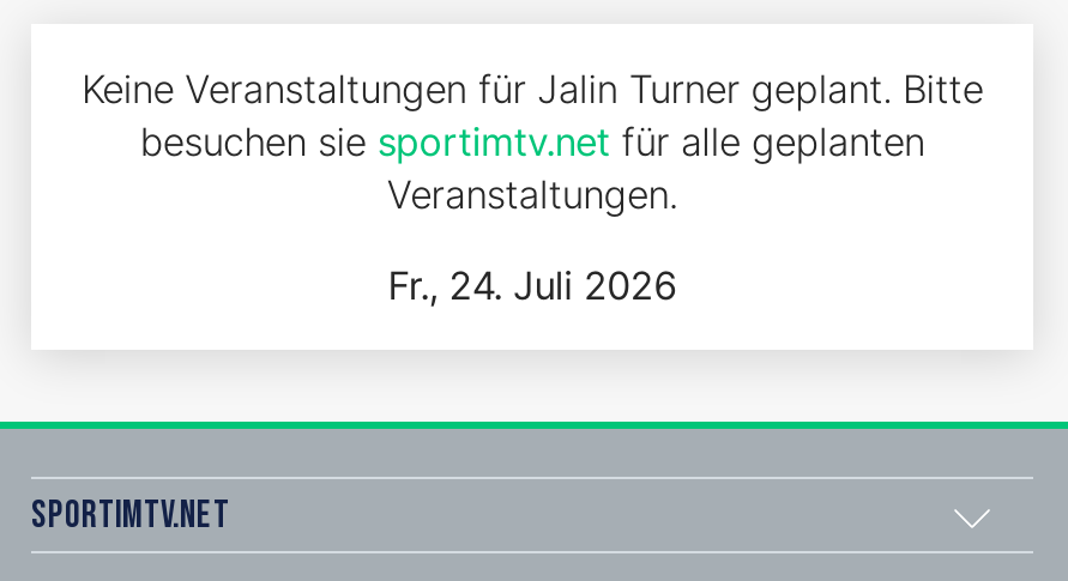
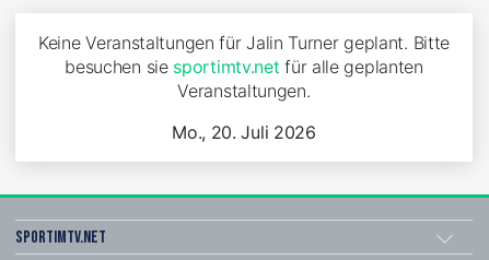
[388,261,677,309] Fr., 24. Juli 2026 -> [172,121,316,143] Mo., 20. Juli 2026

